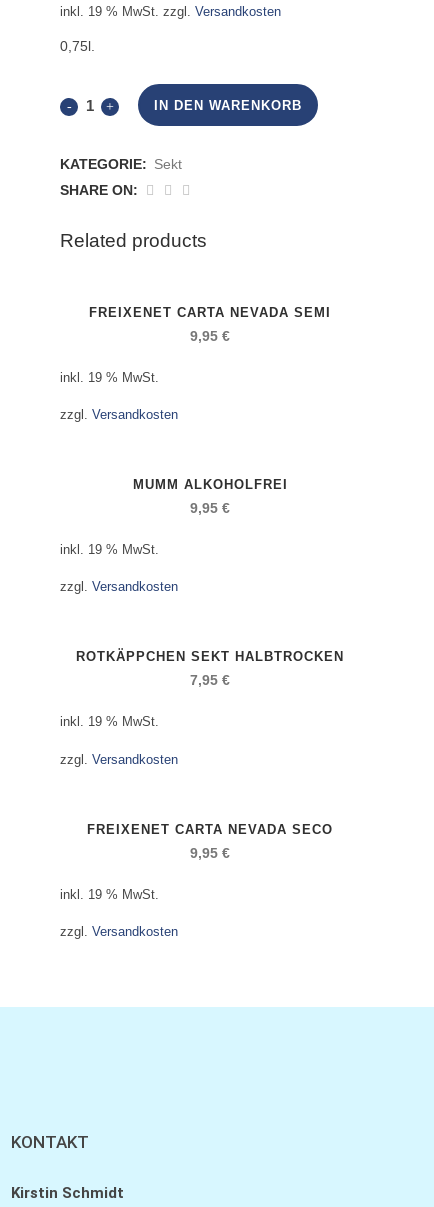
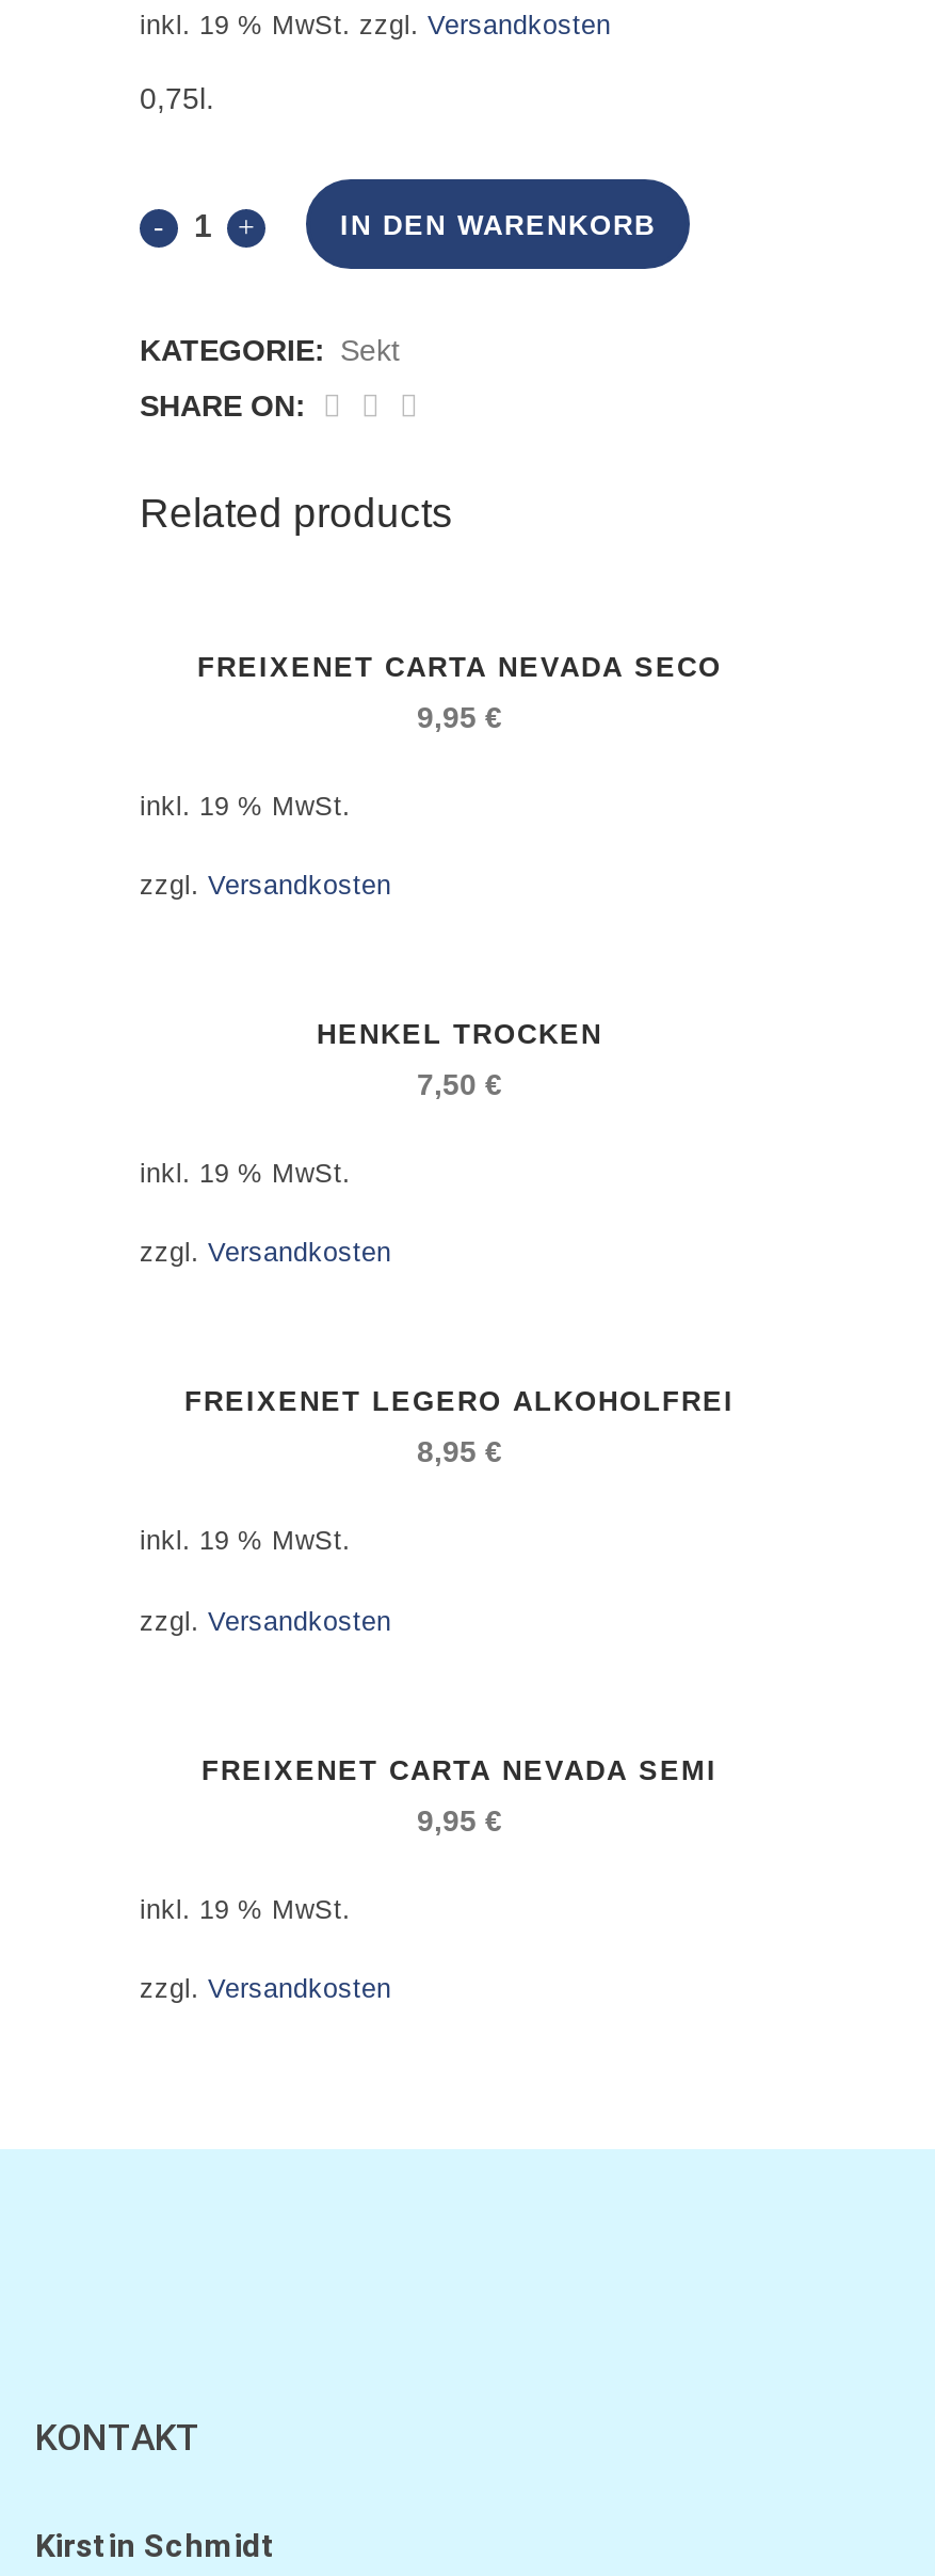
moved [89,305,331,320] -> [201,1753,718,1785]: FREIXENET CARTA NEVADA SEMI
[132,477,287,492] MUMM ALKOHOLFREI -> [317,1018,602,1050] HENKEL TROCKEN
[190,500,230,516] 9,95 € -> [417,1068,502,1102] 7,50 €
[76,649,344,664] ROTKÄPPCHEN SEKT HALBTROCKEN -> [184,1386,735,1418] FREIXENET LEGERO ALKOHOLFREI
[190,672,230,688] 7,95 € -> [417,1435,502,1469] 8,95 €
moved [87,822,333,837] -> [197,651,722,683]: FREIXENET CARTA NEVADA SECO

